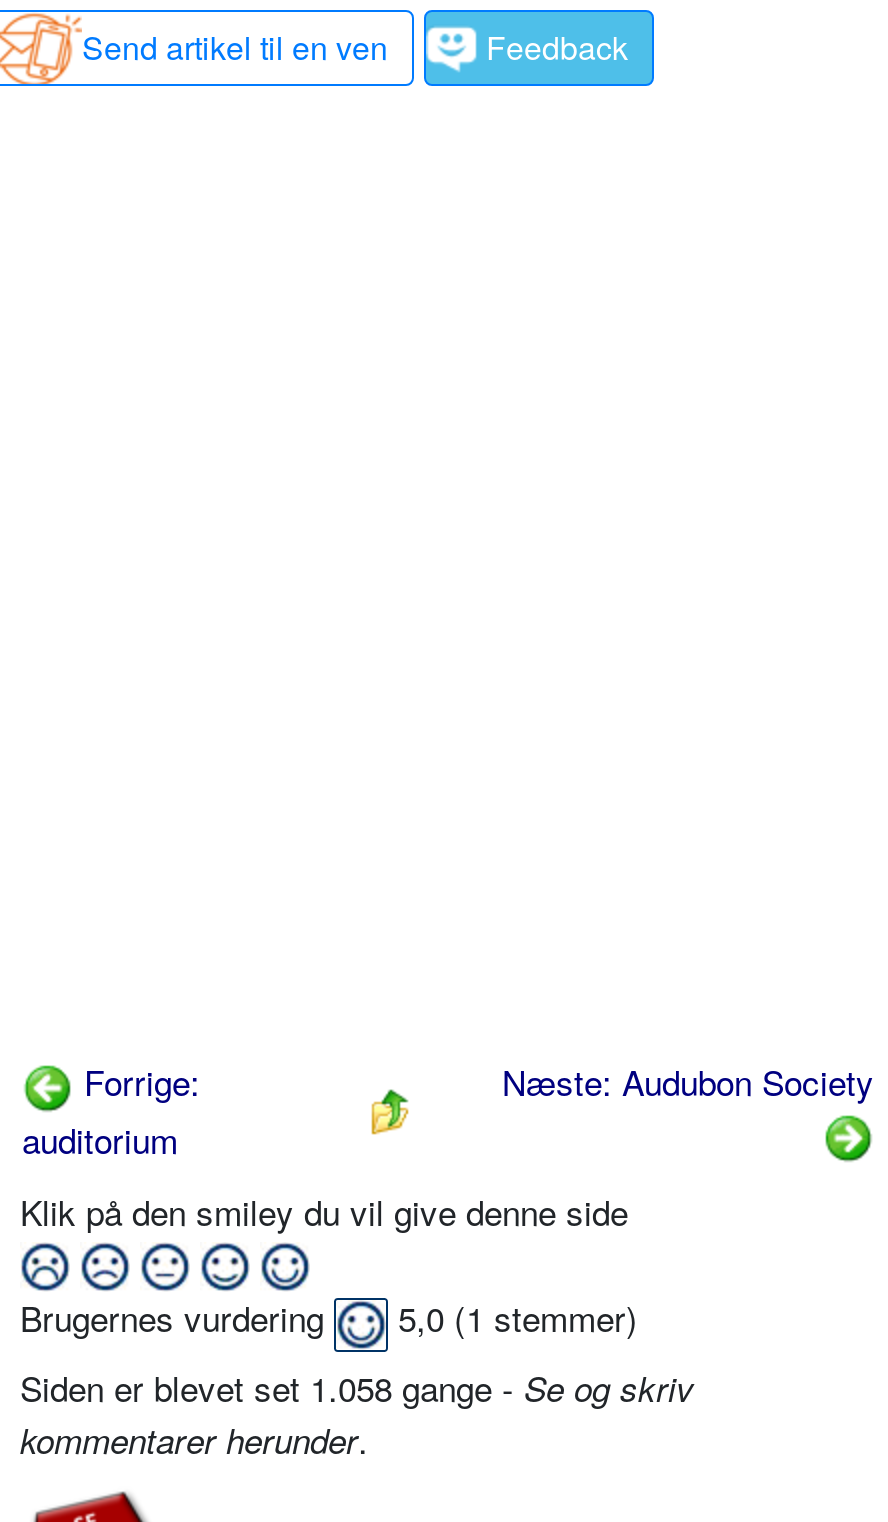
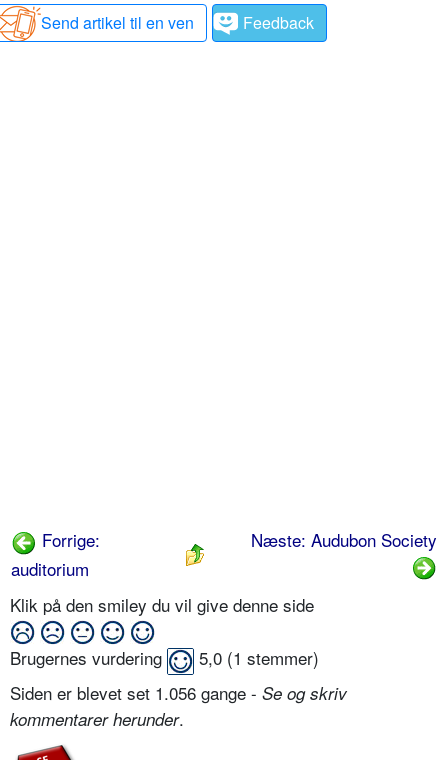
[20,1361,694,1411] Siden er blevet set 1.058 gange - Se og skriv -> [10,679,347,704] Siden er blevet set 1.056 gange - Se og skriv

